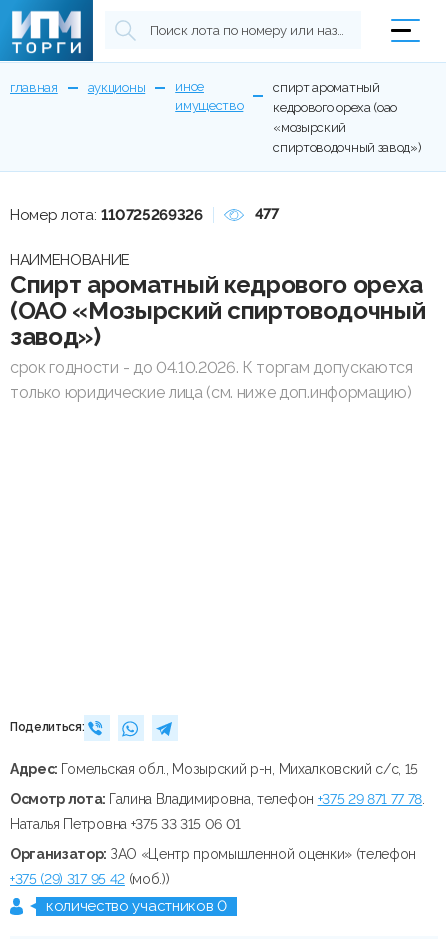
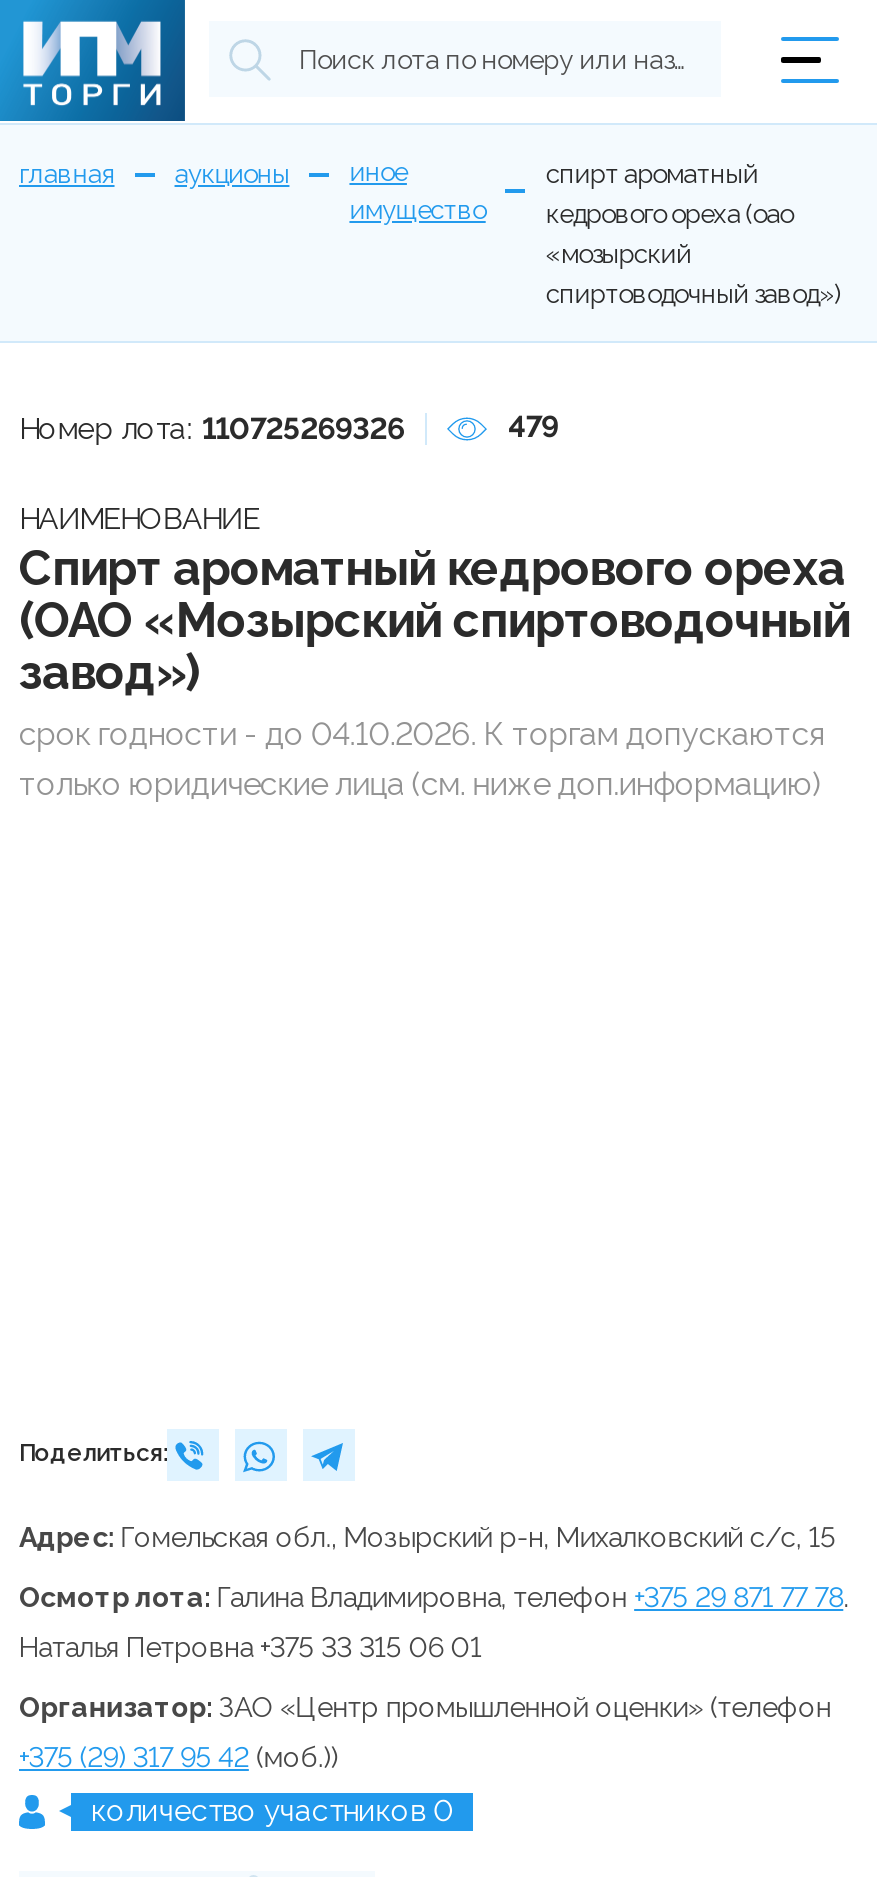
[255,205,279,223] 477 -> [508,409,558,445] 479

